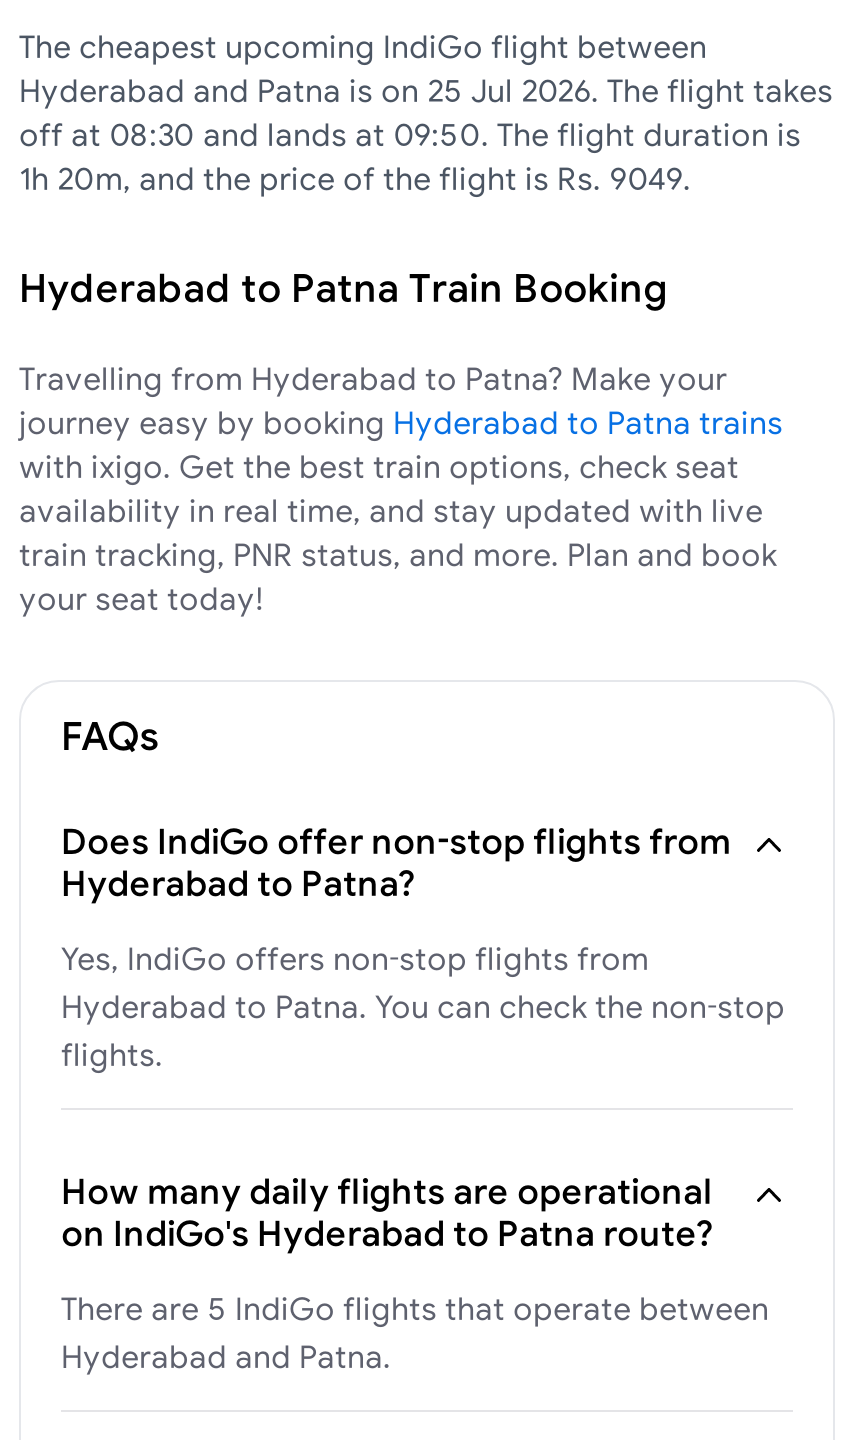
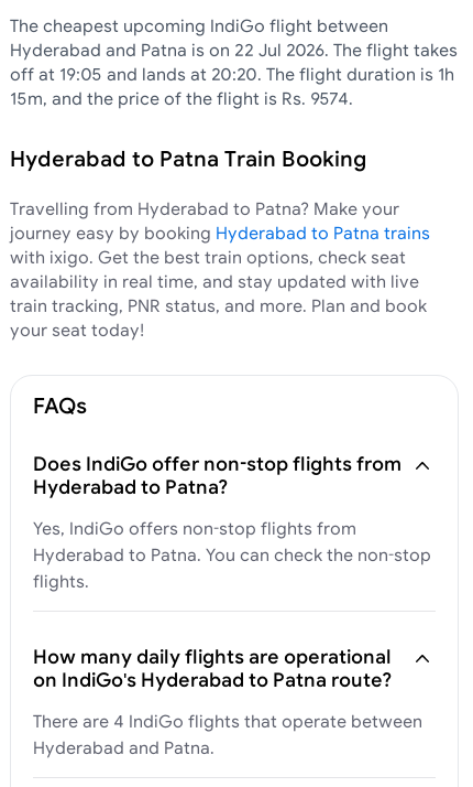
[19,72,833,196] Hyderabad and Patna is on 25 Jul 2026. The flight takes | off at 08:30 and lands at 09:50. The flight duration is | 1h 20m, and the price of the flight is Rs. 9049. -> [10,40,458,108] Hyderabad and Patna is on 22 Jul 2026. The flight takes | off at 19:05 and lands at 20:20. The flight duration is 1h | 15m, and the price of the flight is Rs. 9574.
[61,1290,769,1326] There are 5 IndiGo flights that operate between -> [33,711,422,731] There are 4 IndiGo flights that operate between

